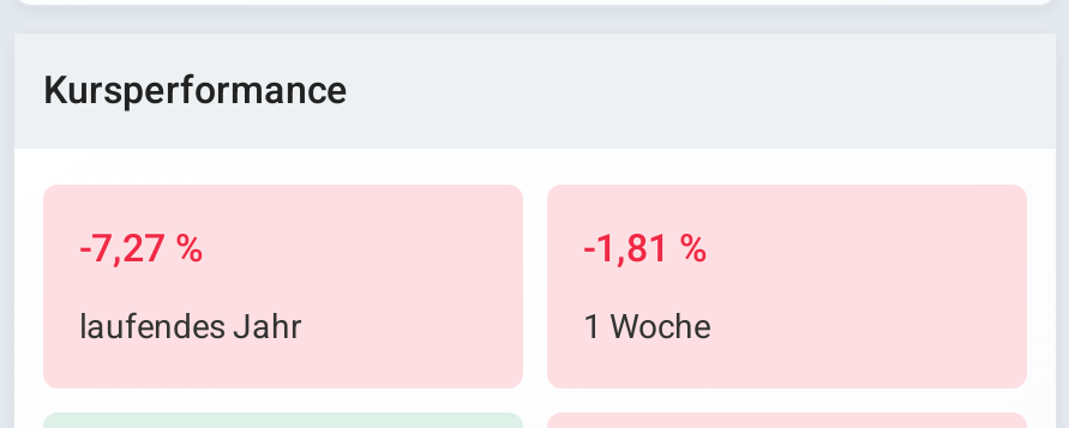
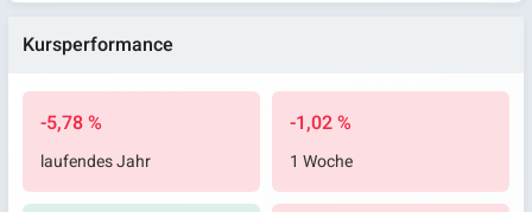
[79,222,204,279] -7,27 % -> [40,110,102,138] -5,78 %
[583,222,708,279] -1,81 % -> [290,110,351,138] -1,02 %

